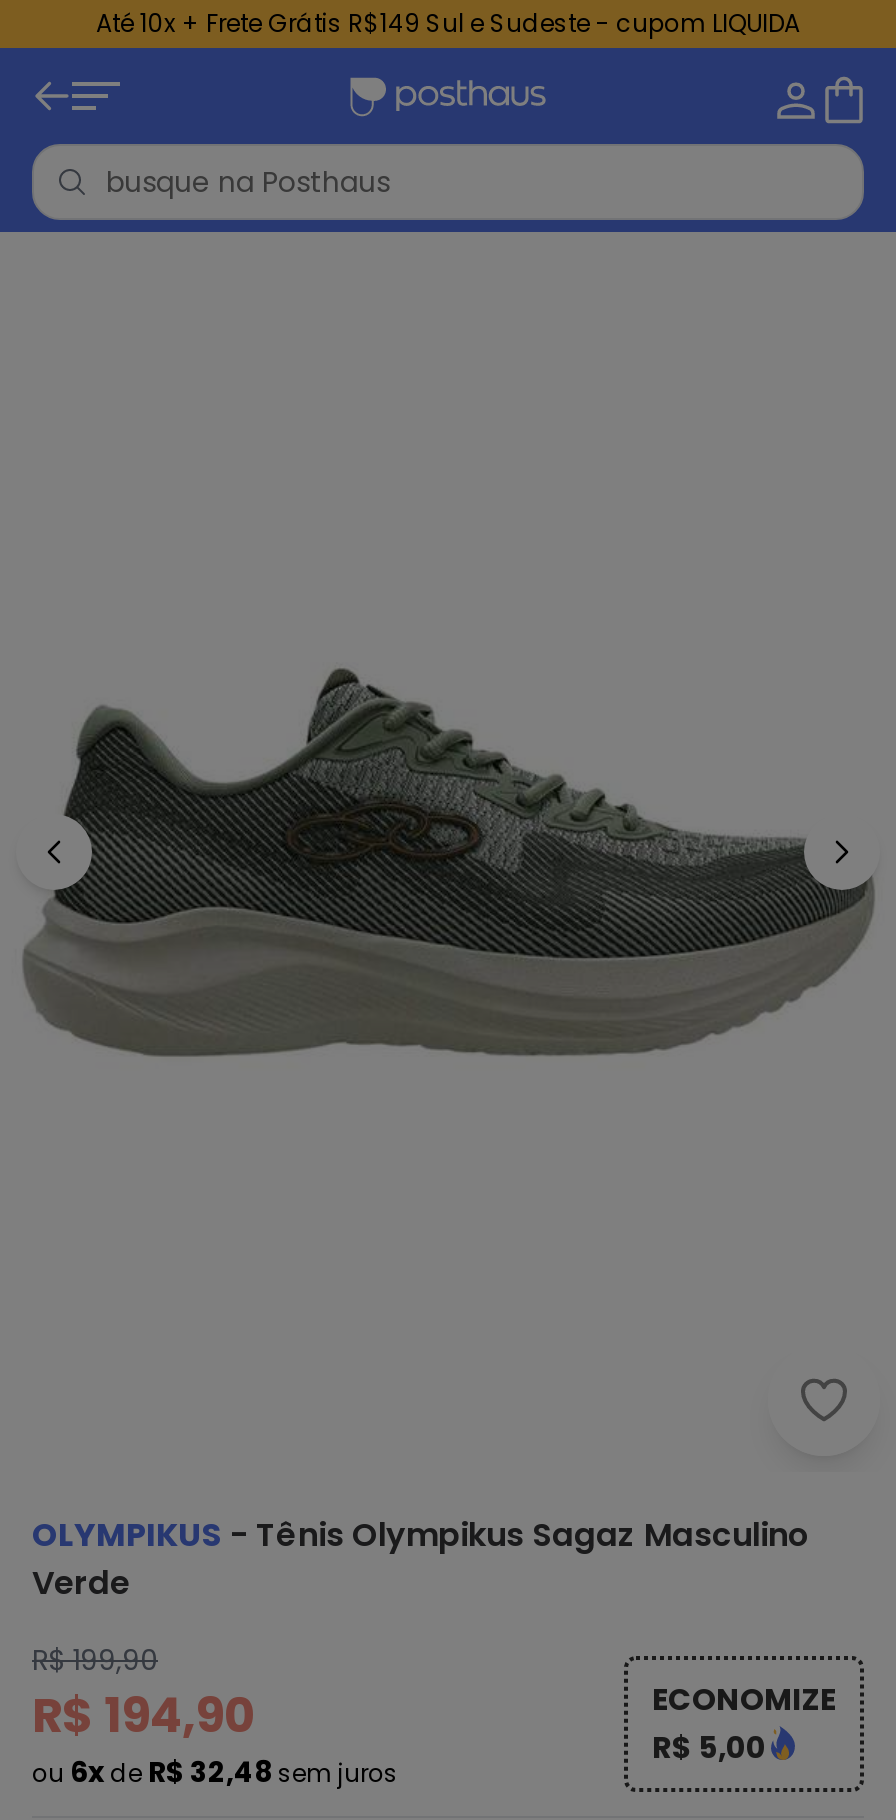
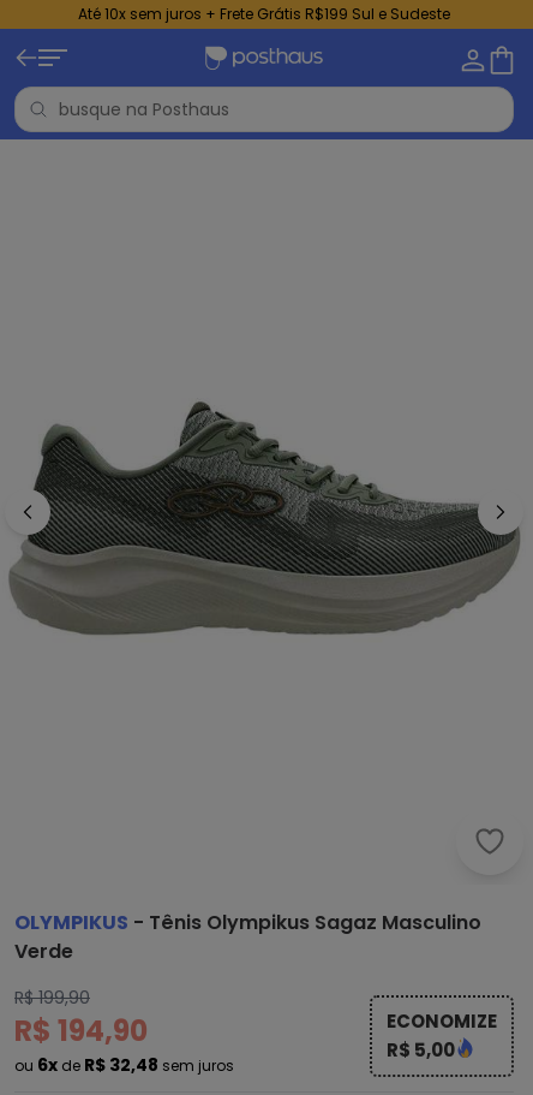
[96,6,800,40] Até 10x + Frete Grátis R$149 Sul e Sudeste - cupom LIQUIDA -> [78,4,450,24] Até 10x sem juros + Frete Grátis R$199 Sul e Sudeste

